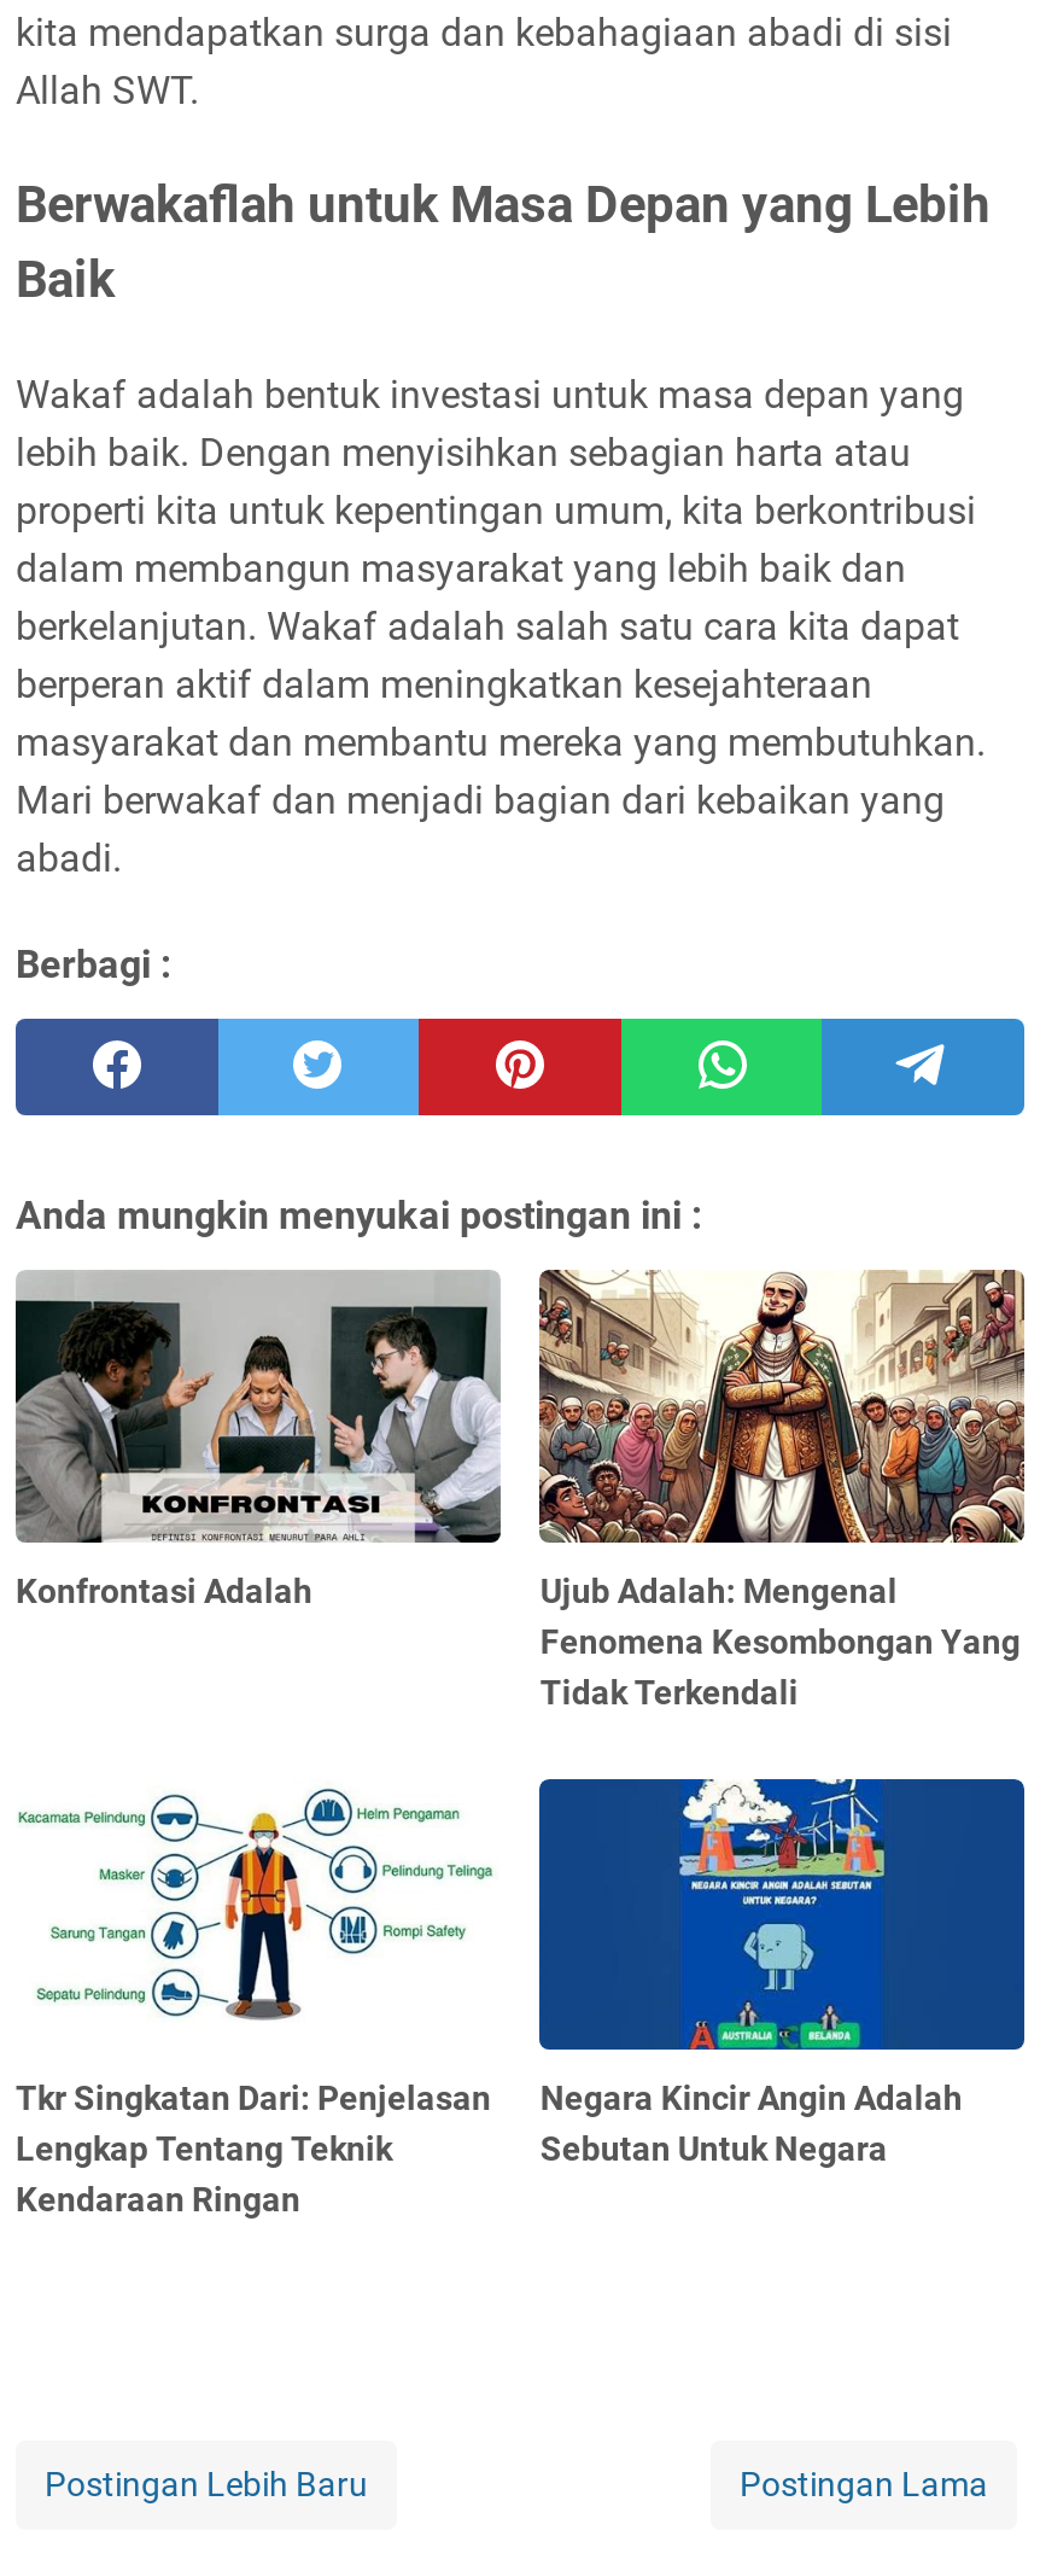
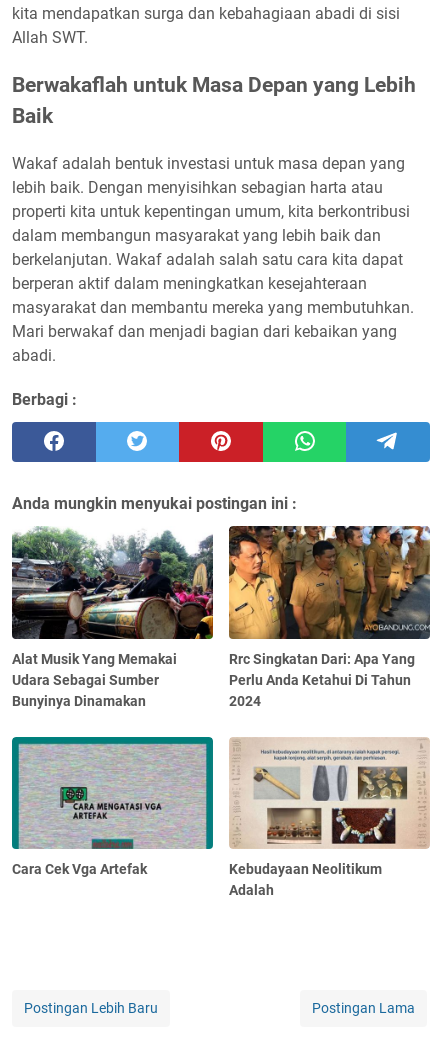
[16,1270,1020,1710] [image] | Konfrontasi Adalah | Ujub Adalah: Mengenal | Fenomena Kesombongan Yang | Tidak Terkendali -> [12,527,214,708] [image] | Alat Musik Yang Memakai | Udara Sebagai Sumber | Bunyinya Dinamakan
[537,1270,1027,1545] [image] -> [228,525,430,640] [image]
[16,1786,962,2169] [image] | Negara Kincir Angin Adalah | Sebutan Untuk Negara -> [11,736,382,898] [image] | Cara Cek Vga Artefak | Kebudayaan Neolitikum | Adalah
[537,1777,1027,2052] [image] -> [229,737,430,849] [image]
[16,2079,491,2220] Tkr Singkatan Dari: Penjelasan | Lengkap Tentang Teknik | Kendaraan Ringan -> [229,650,415,708] Rrc Singkatan Dari: Apa Yang | Perlu Anda Ketahui Di Tahun | 2024

